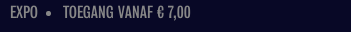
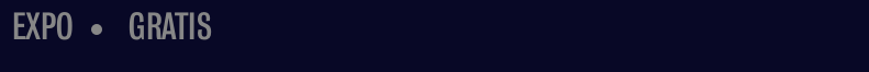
[59,3,191,22] TOEGANG VANAF € 7,00 -> [120,8,212,49] GRATIS

